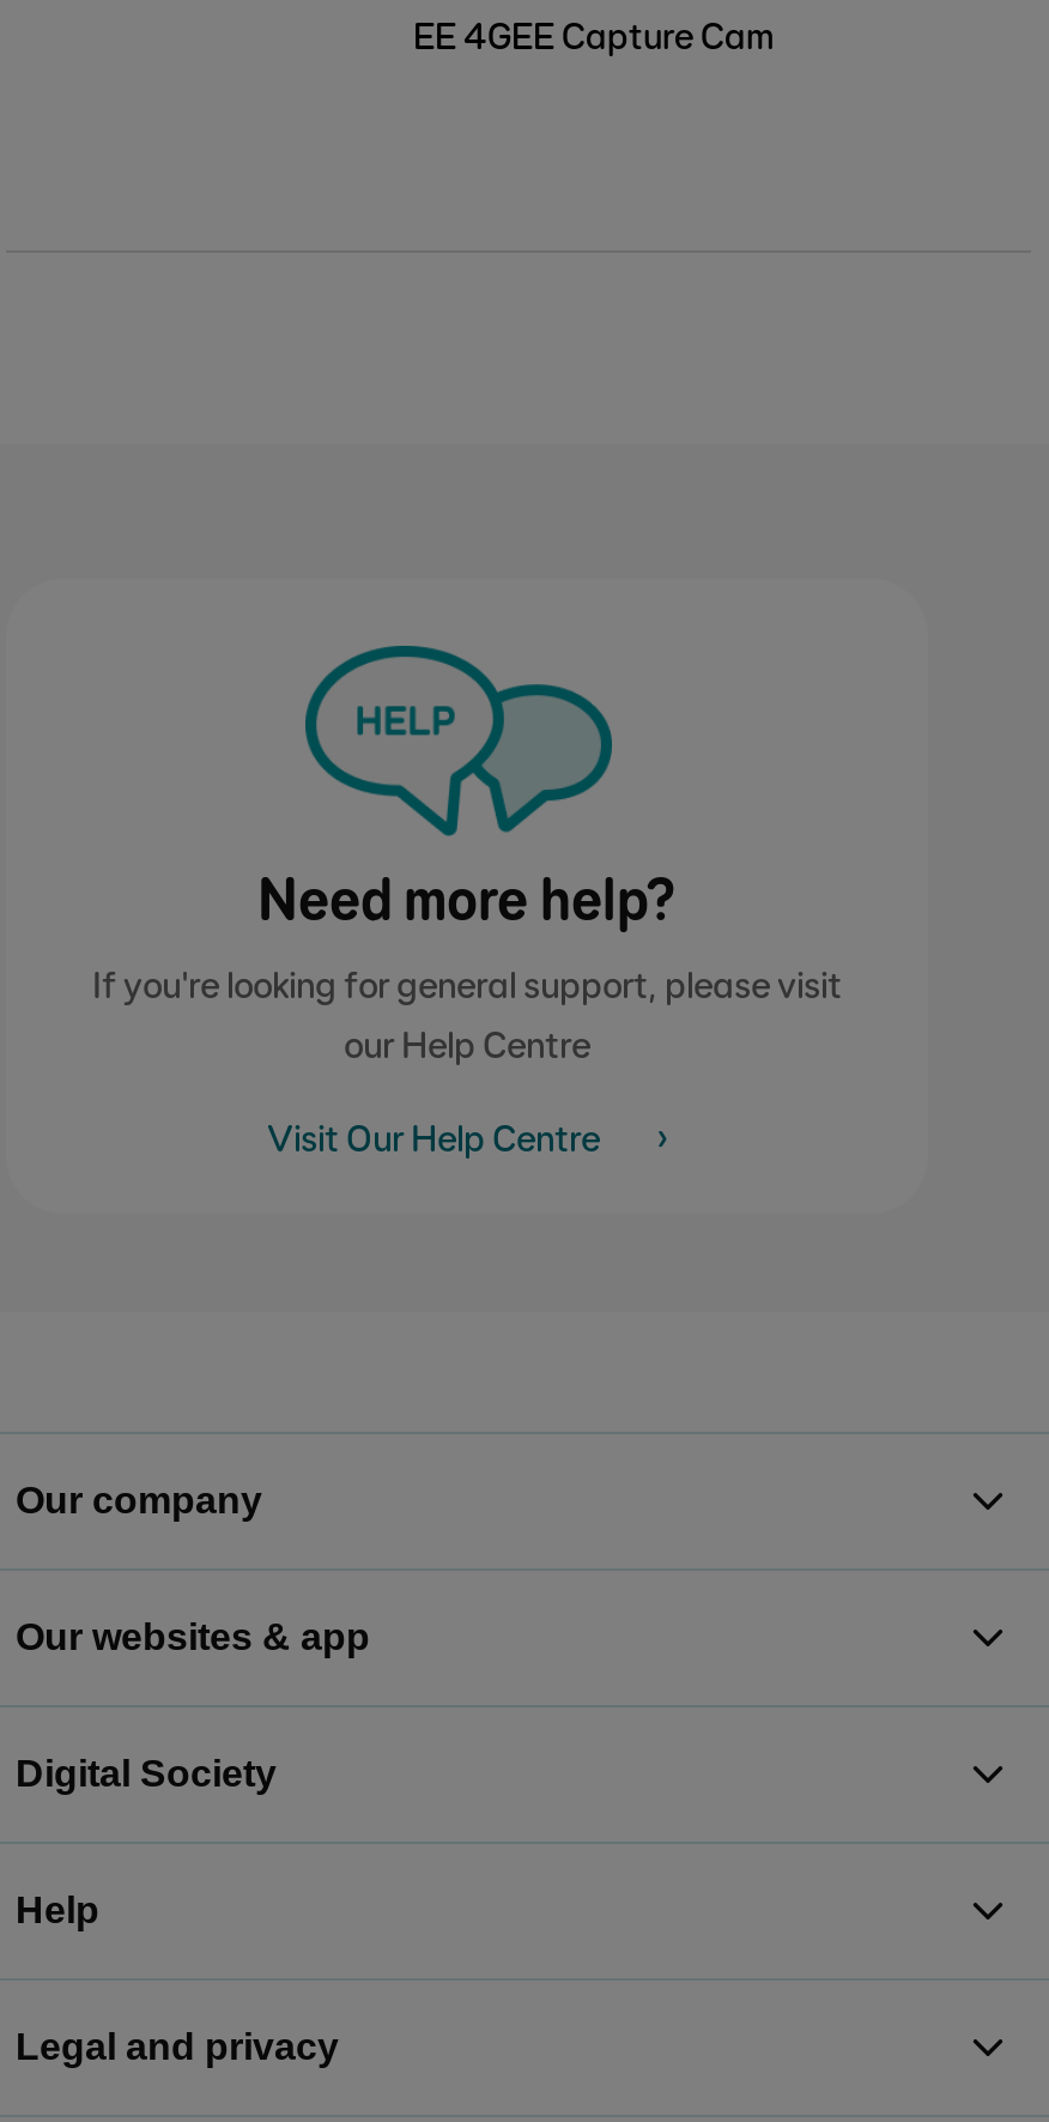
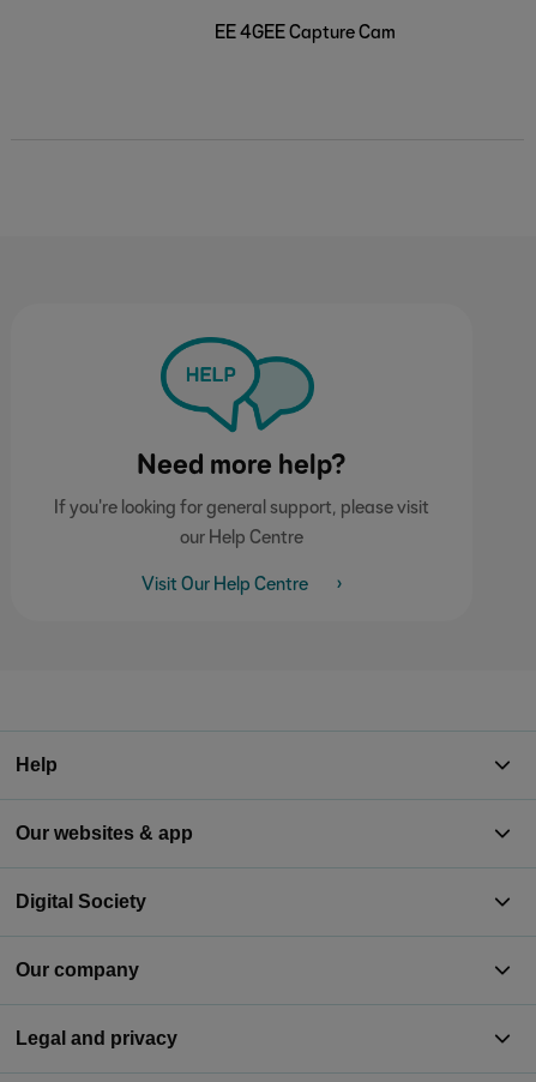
moved [16,1480,262,1521] -> [16,960,139,980]: Our company
moved [16,1890,99,1930] -> [16,755,58,775]: Help

